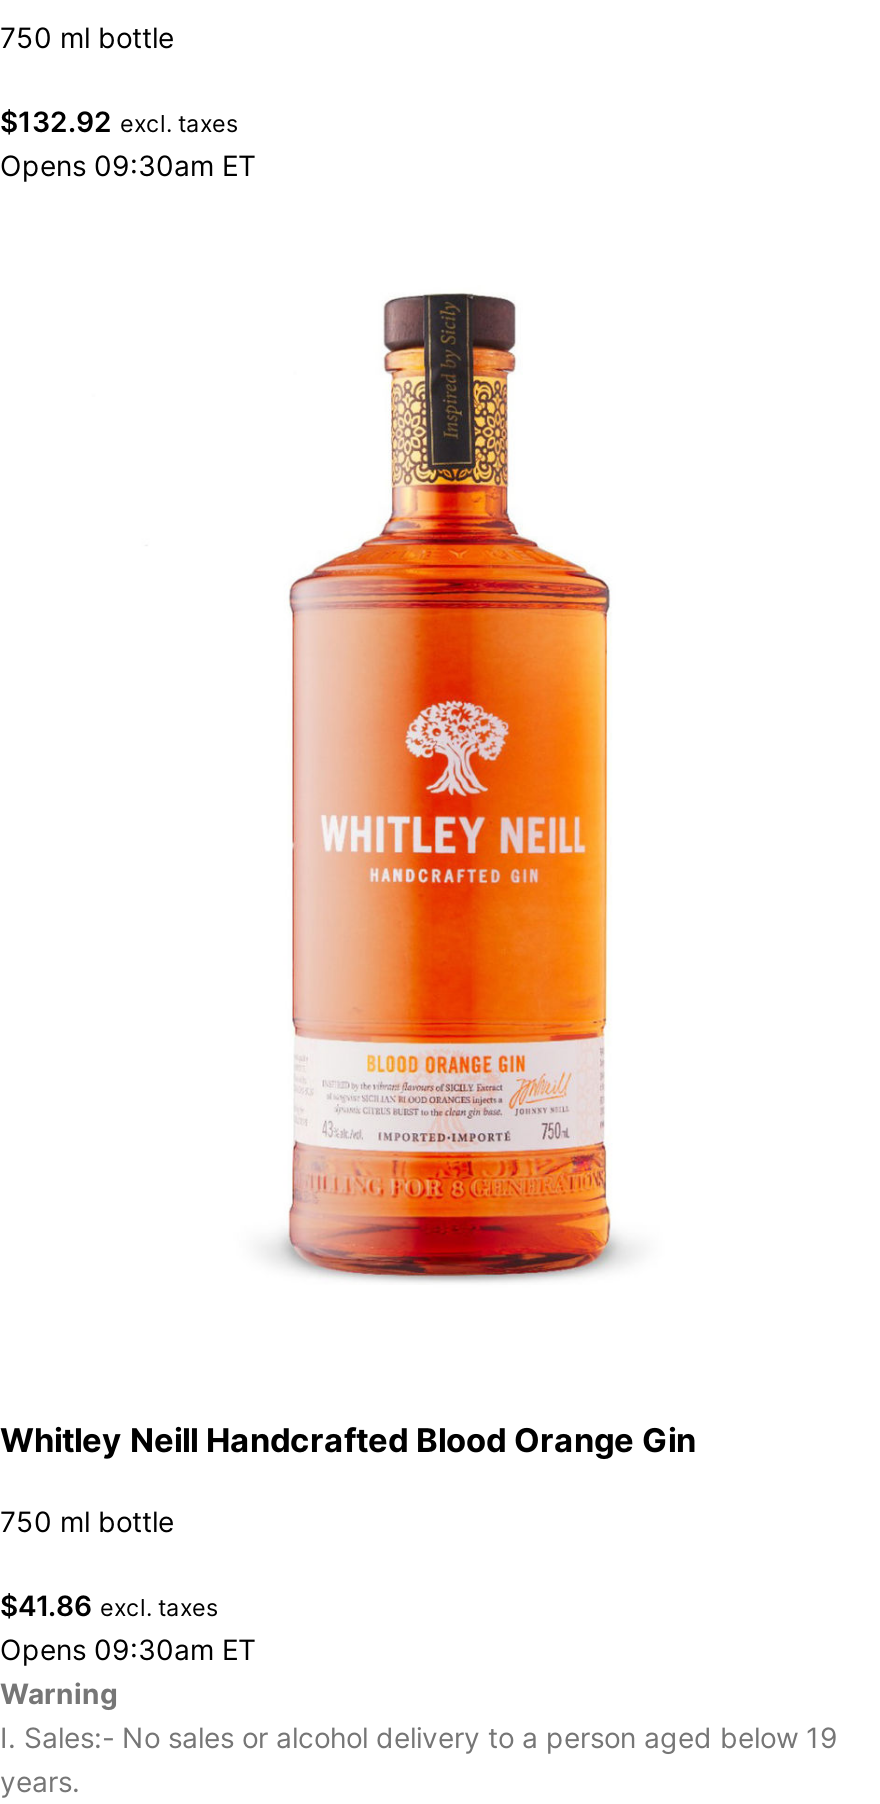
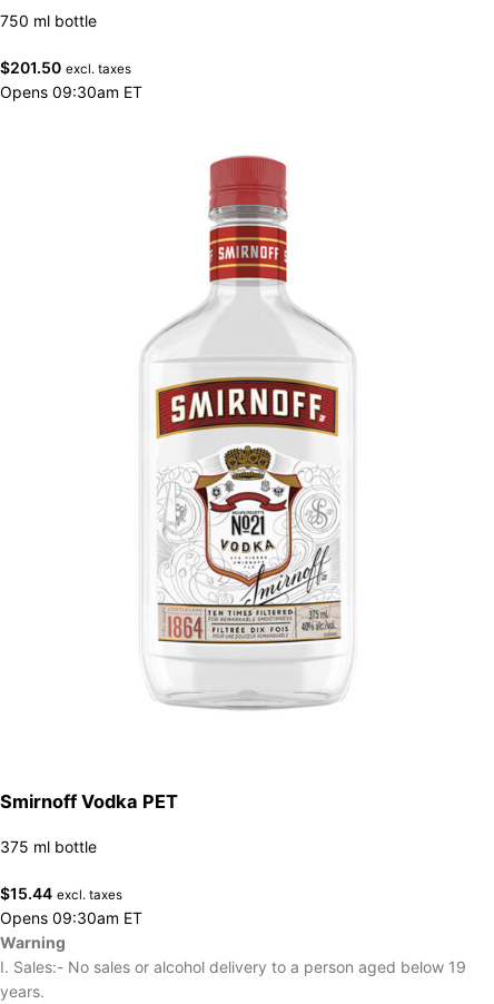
[0,103,238,137] $132.92 excl. taxes -> [0,57,131,76] $201.50 excl. taxes
[264,280,628,1280] [image] -> [141,155,355,711] [image]
[0,1420,696,1460] Whitley Neill Handcrafted Blood Orange Gin -> [0,791,178,813] Smirnoff Vodka PET
[0,1503,174,1537] 750 ml bottle -> [0,837,97,856] 375 ml bottle
[0,1587,218,1621] $41.86 excl. taxes -> [0,883,122,902] $15.44 excl. taxes

